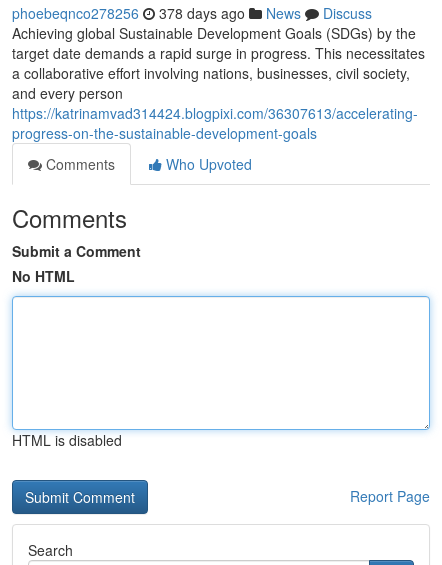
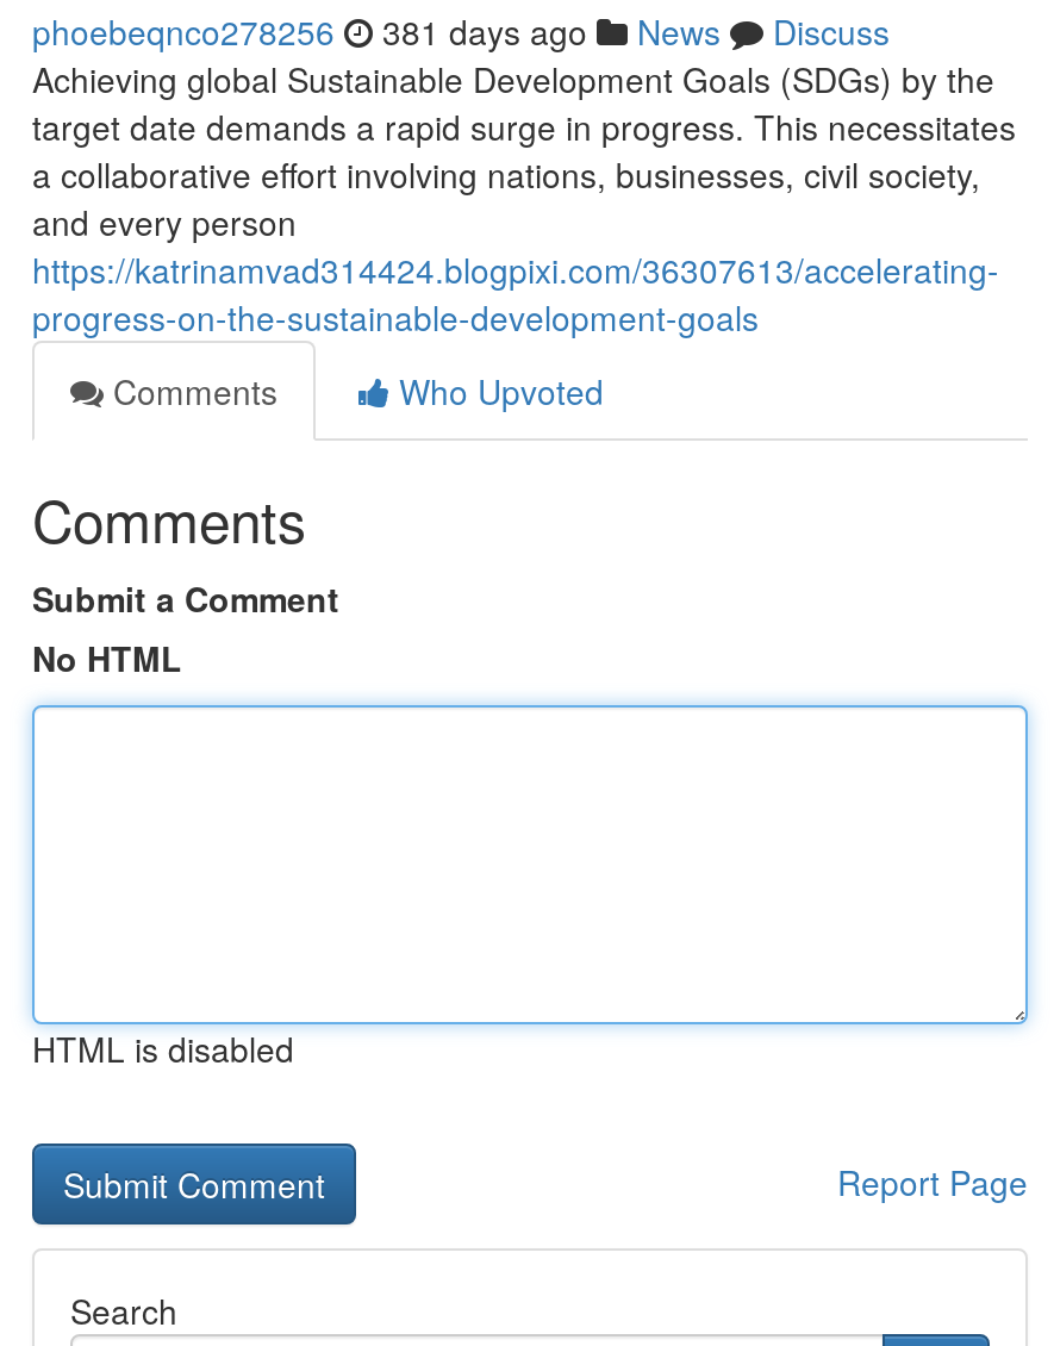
[12,3,372,23] phoebeqnco278256 378 days ago News Discuss -> [32,7,890,55] phoebeqnco278256 381 days ago News Discuss

